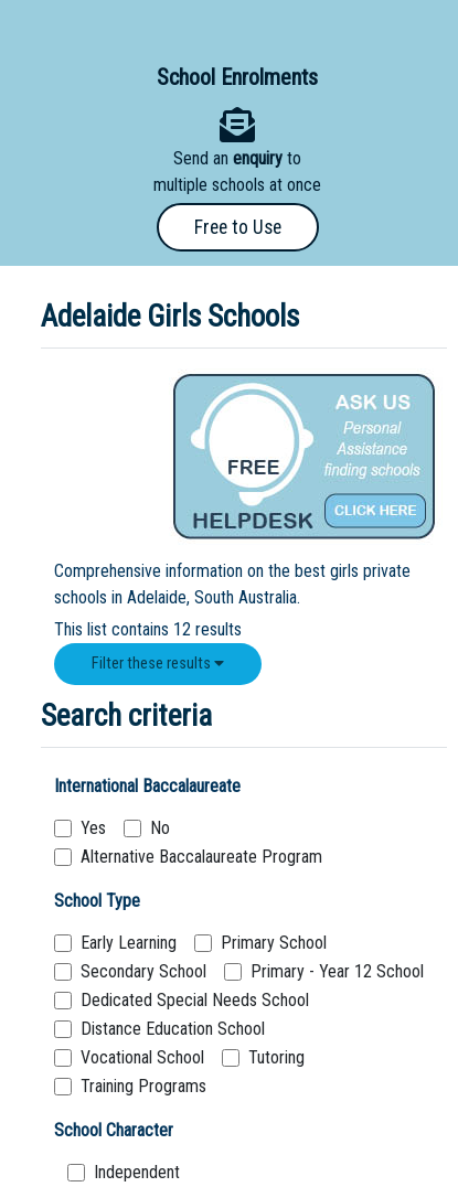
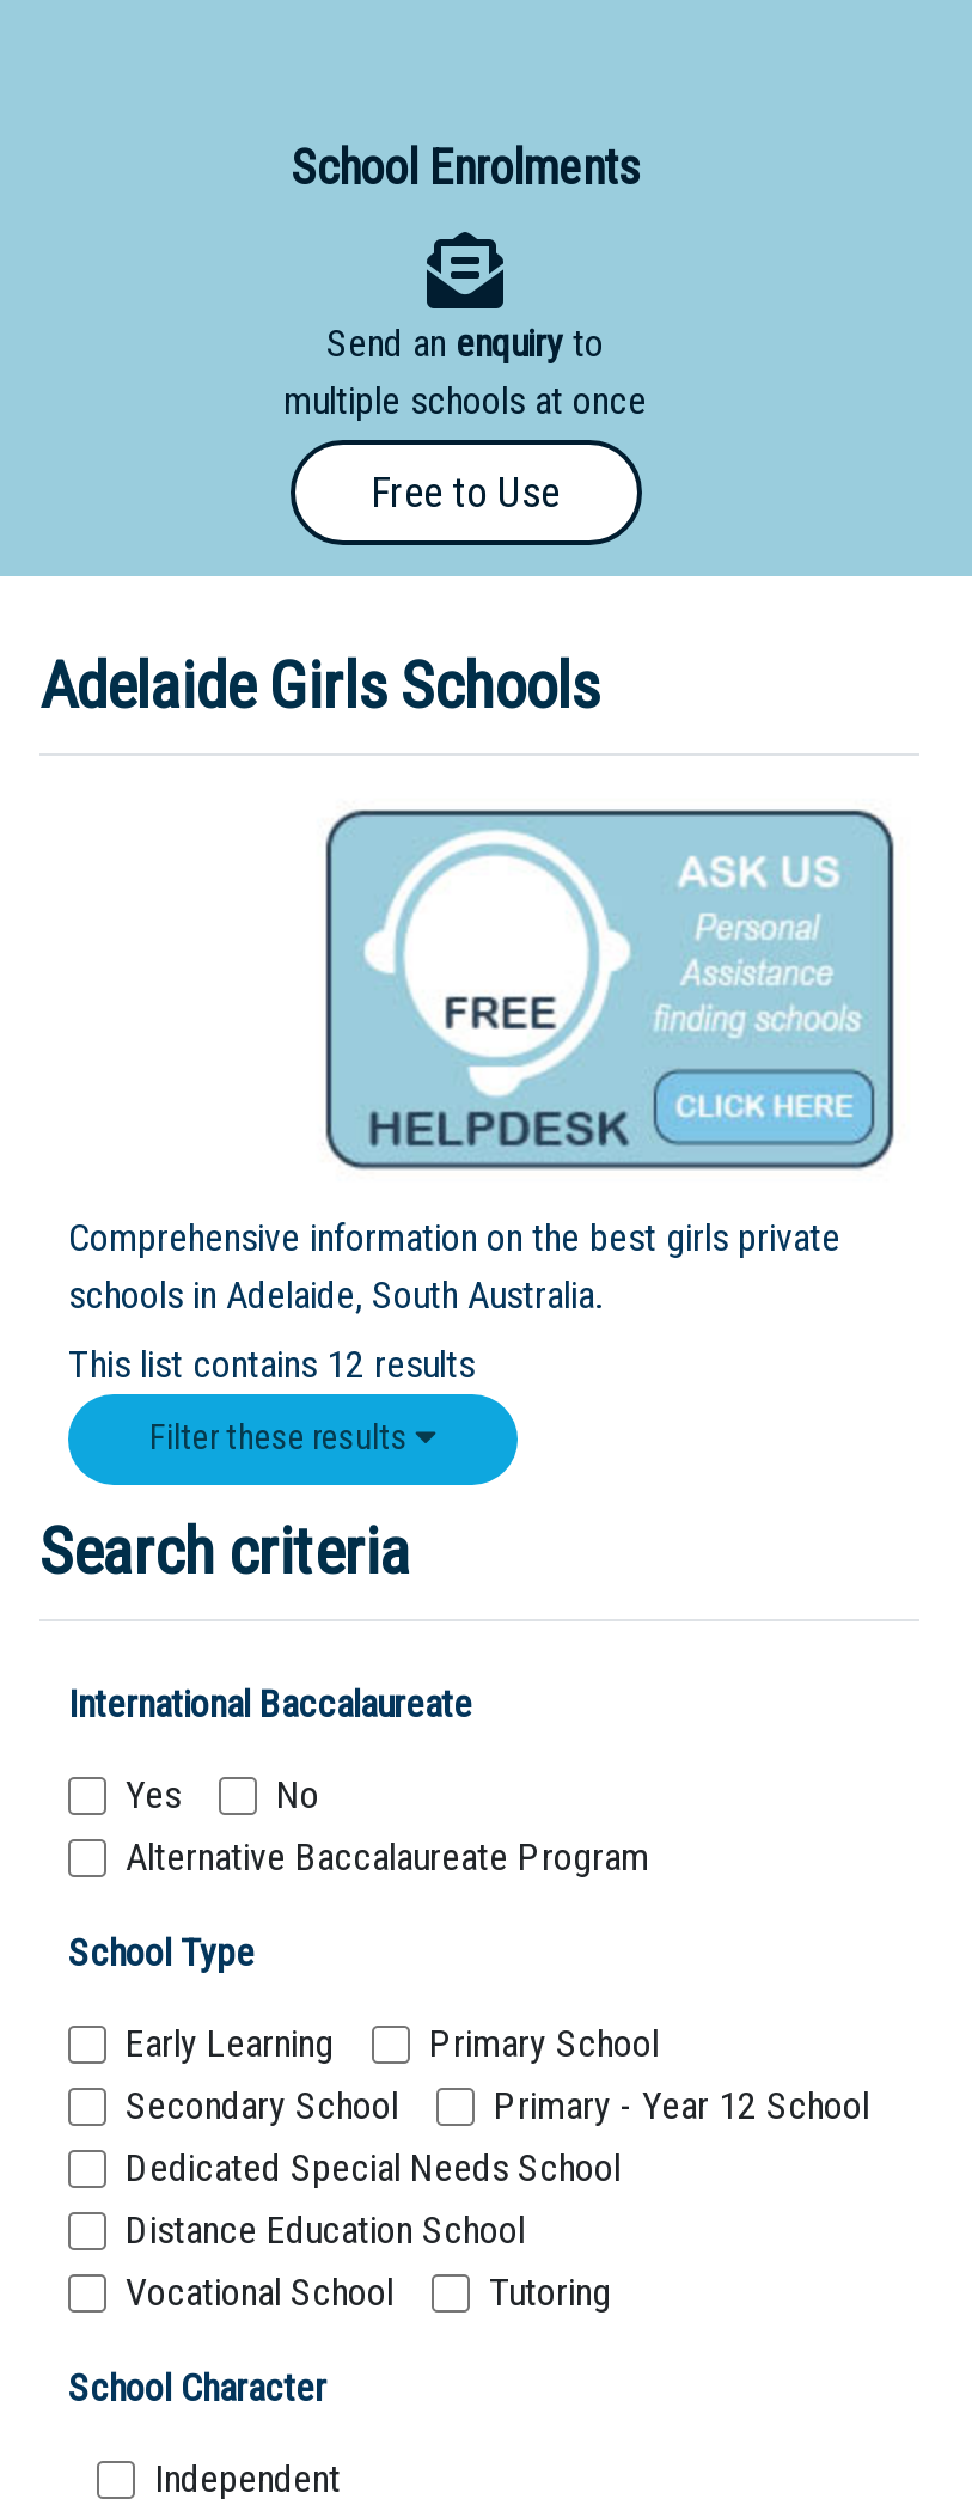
[81,1076,206,1097] Training Programs -> none

